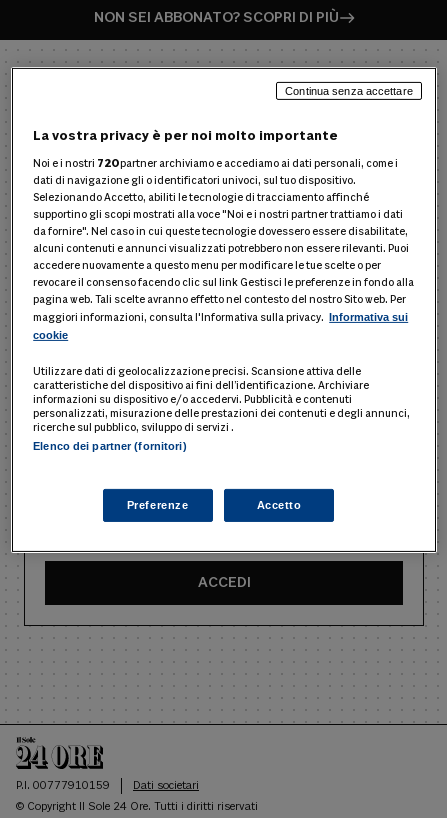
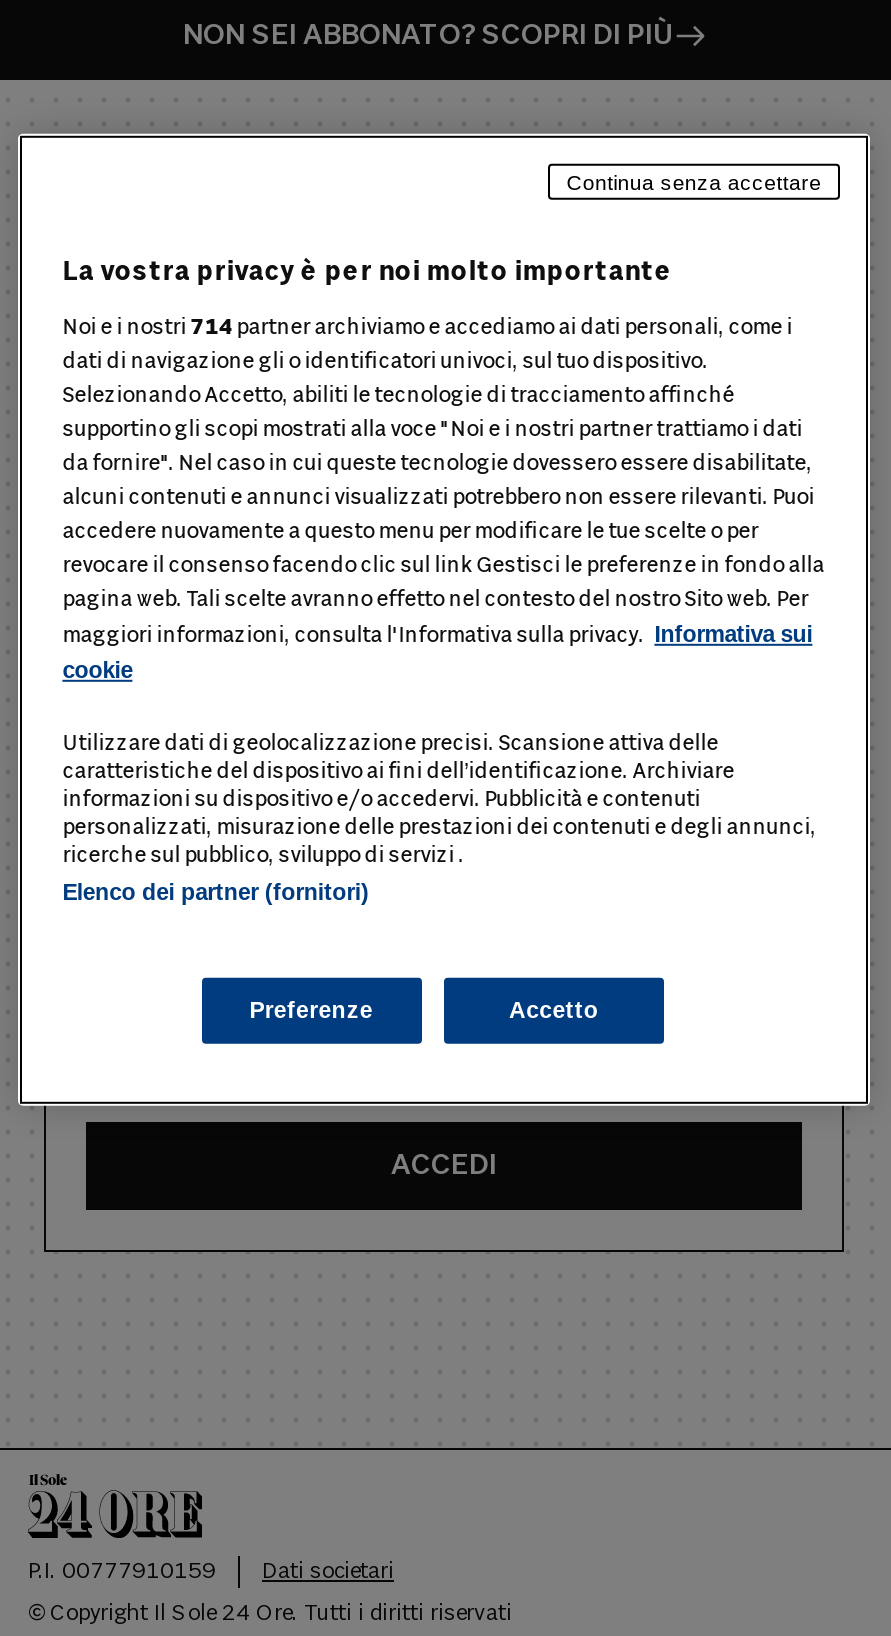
[33,157,398,171] Noi e i nostri 720 partner archiviamo e accediamo ai dati personali, come i -> [62,315,792,343] Noi e i nostri 714 partner archiviamo e accediamo ai dati personali, come i

